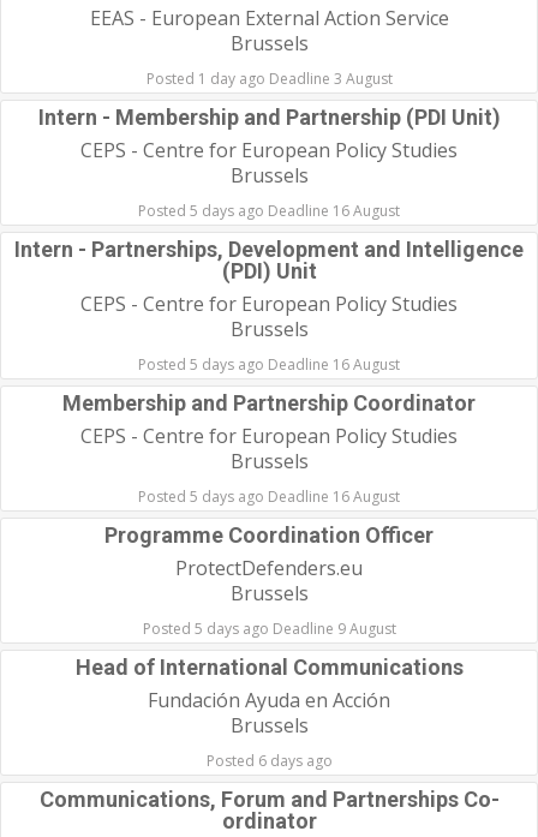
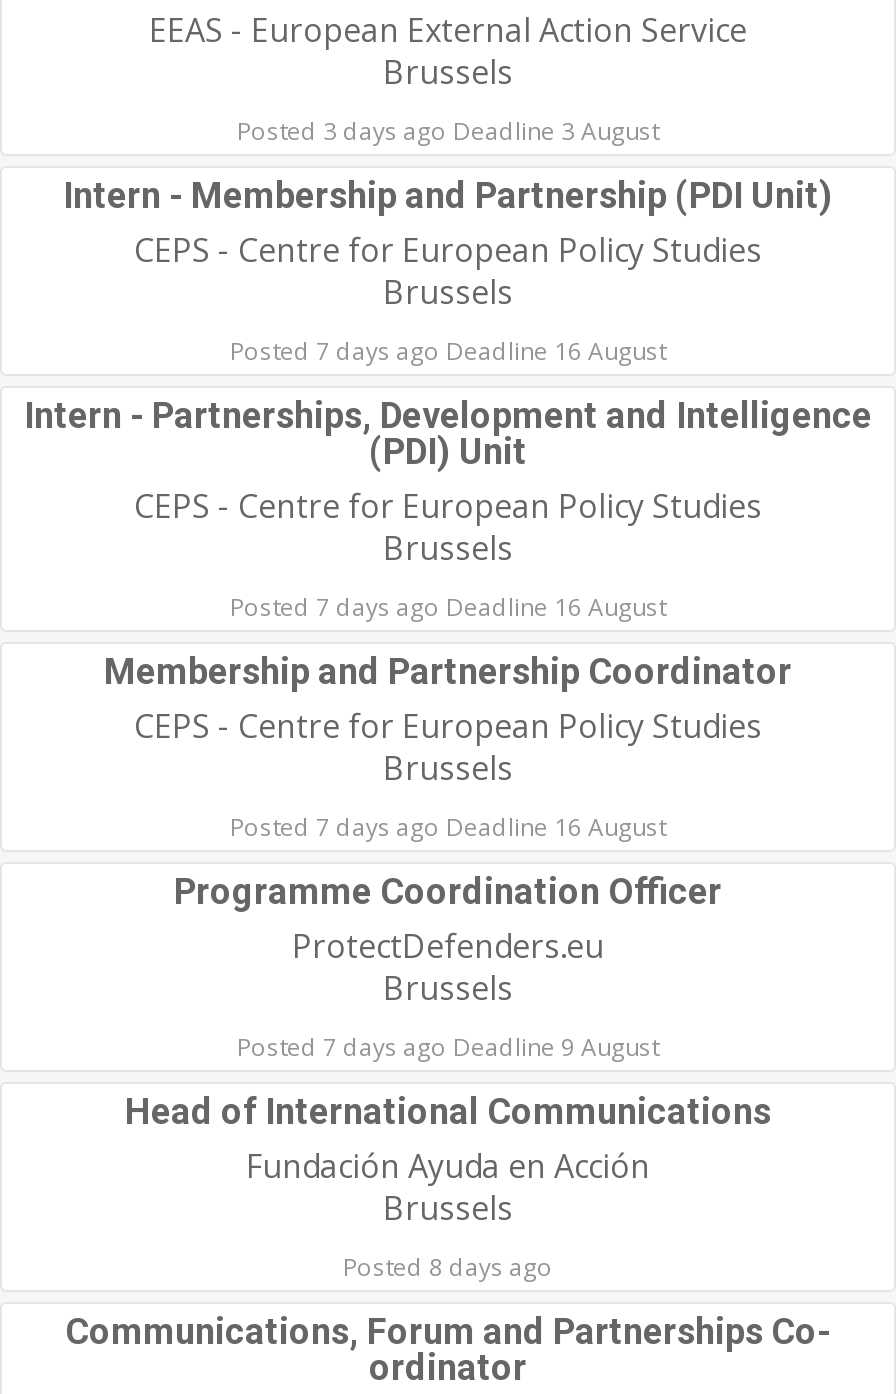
[146,68,392,89] Posted 1 day ago Deadline 3 August -> [237,114,659,148] Posted 3 days ago Deadline 3 August
[138,201,400,221] Posted 5 days ago Deadline 16 August -> [230,334,666,368] Posted 7 days ago Deadline 16 August
[138,354,400,375] Posted 5 days ago Deadline 16 August -> [230,590,666,624] Posted 7 days ago Deadline 16 August
[138,486,400,507] Posted 5 days ago Deadline 16 August -> [230,810,666,844] Posted 7 days ago Deadline 16 August
[142,618,396,639] Posted 5 days ago Deadline 9 August -> [237,1030,659,1064] Posted 7 days ago Deadline 9 August
[206,751,332,771] Posted 6 days ago -> [343,1250,553,1284] Posted 8 days ago

